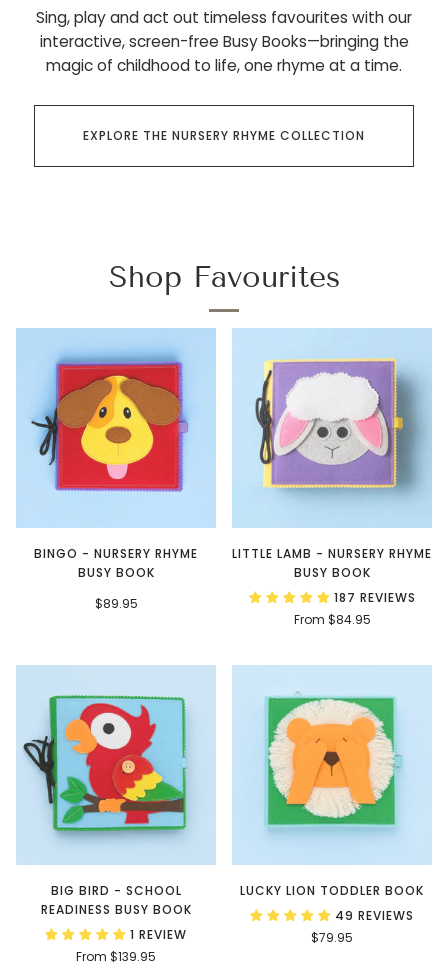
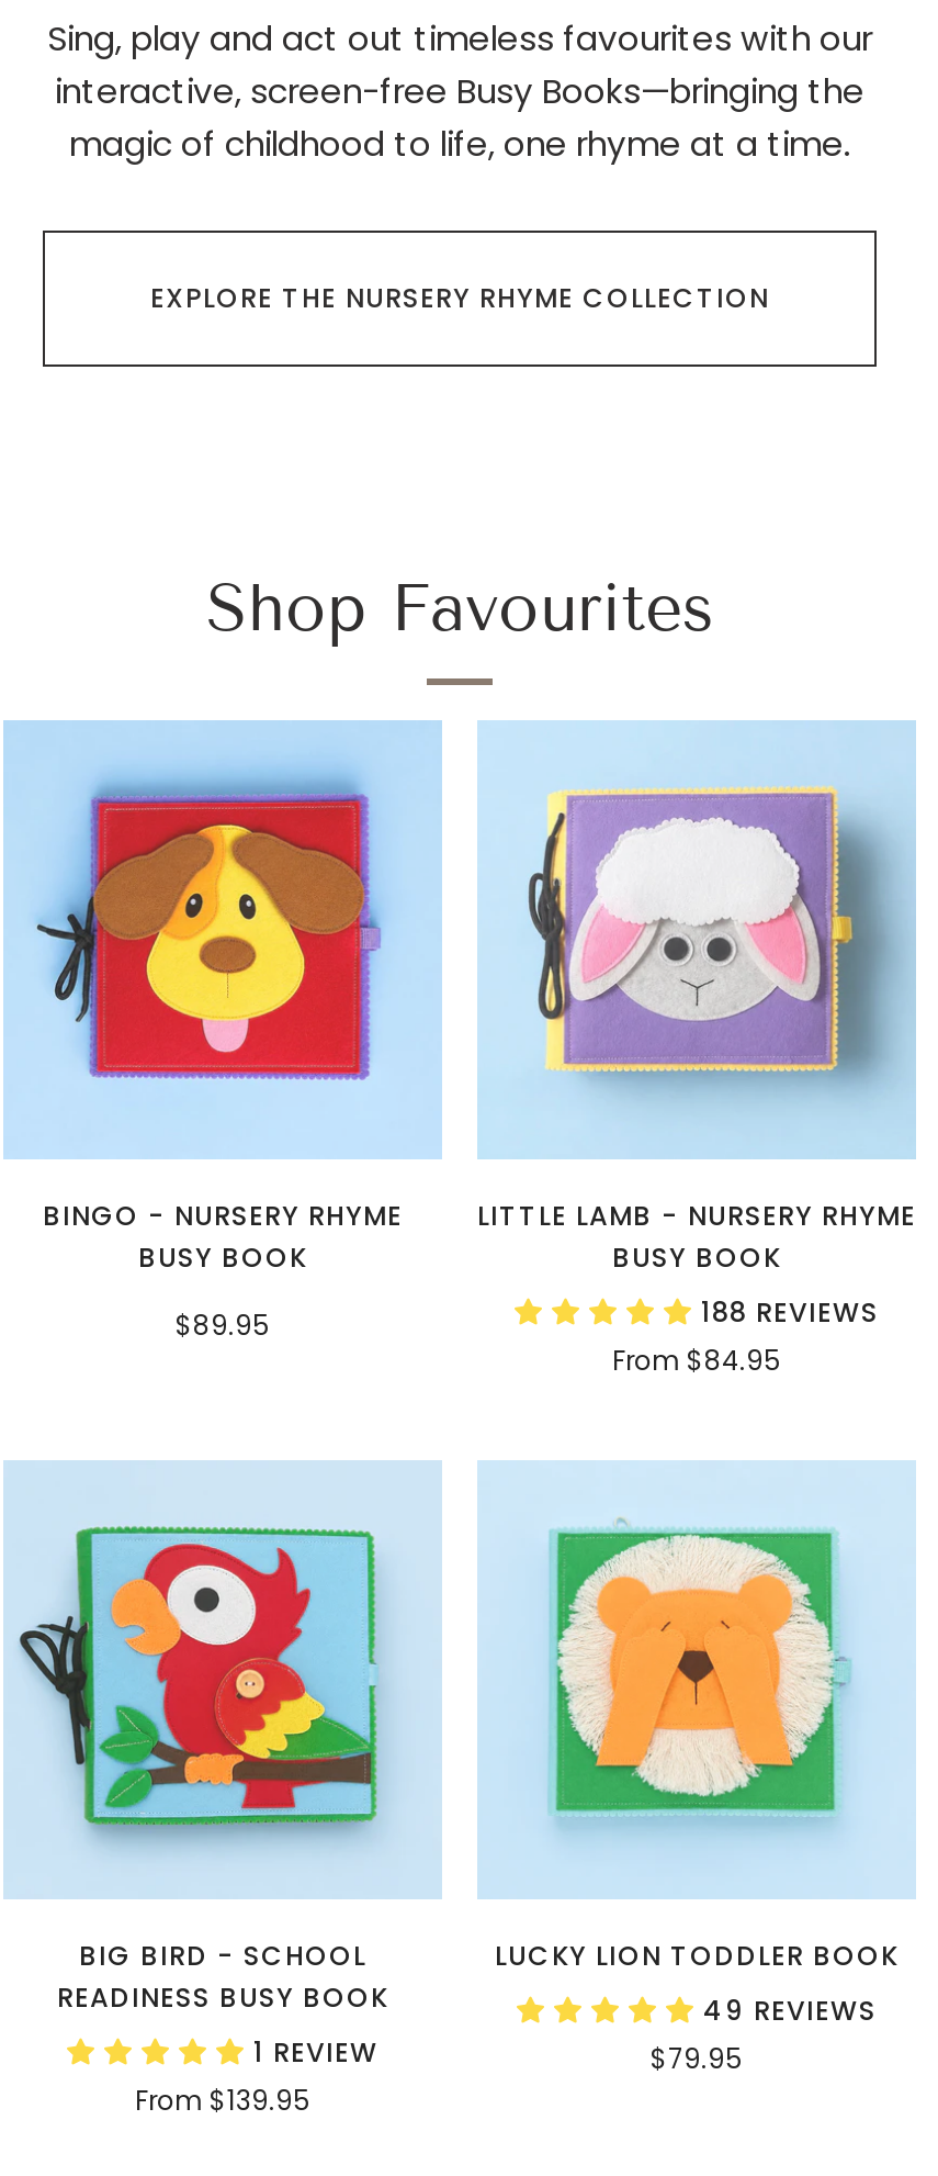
[333,589,415,606] 187 REVIEWS -> [701,1293,879,1331] 188 REVIEWS

